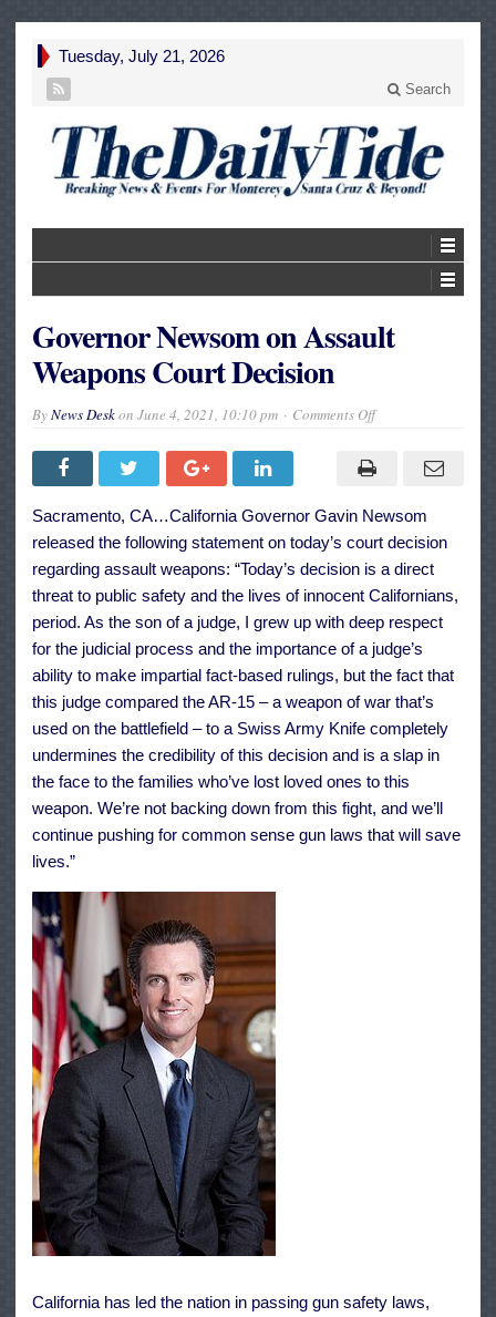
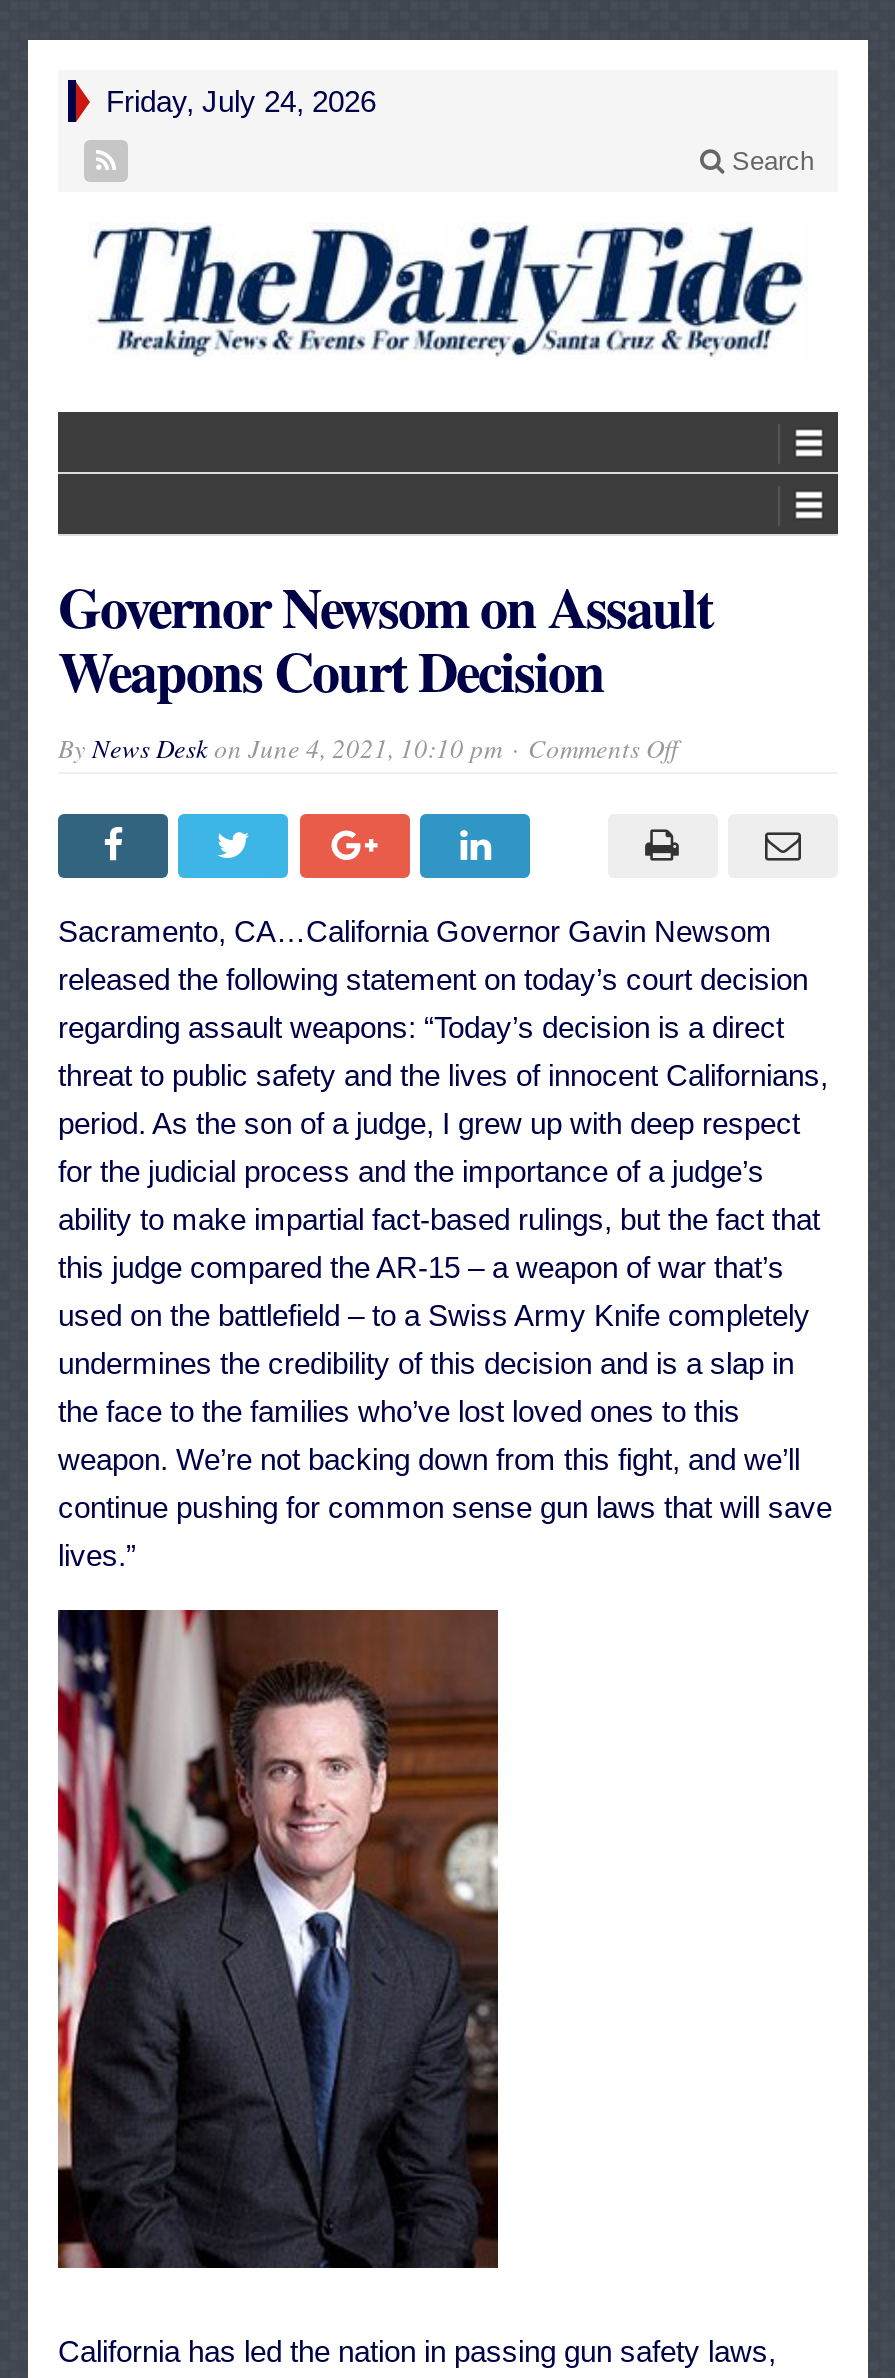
[59,47,225,65] Tuesday, July 21, 2026 -> [106,84,376,118] Friday, July 24, 2026

